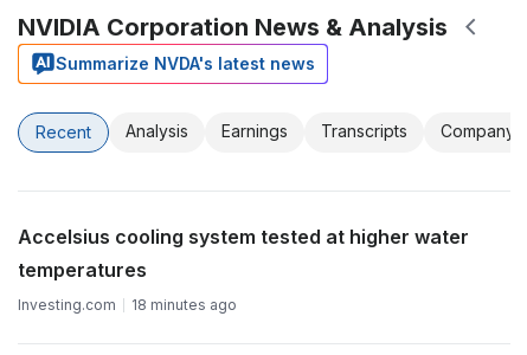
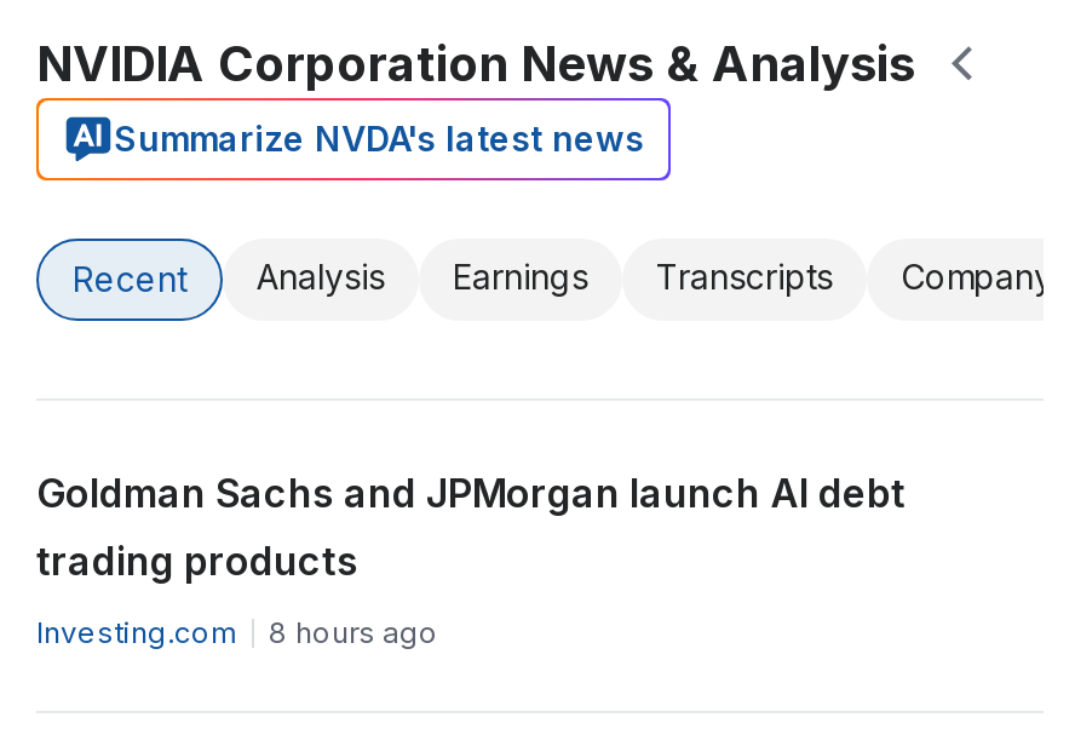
[18,225,469,281] Accelsius cooling system tested at higher water | temperatures -> [36,468,906,584] Goldman Sachs and JPMorgan launch AI debt | trading products
[18,296,237,313] Investing.com 18 minutes ago -> [36,613,438,650] Investing.com 8 hours ago

